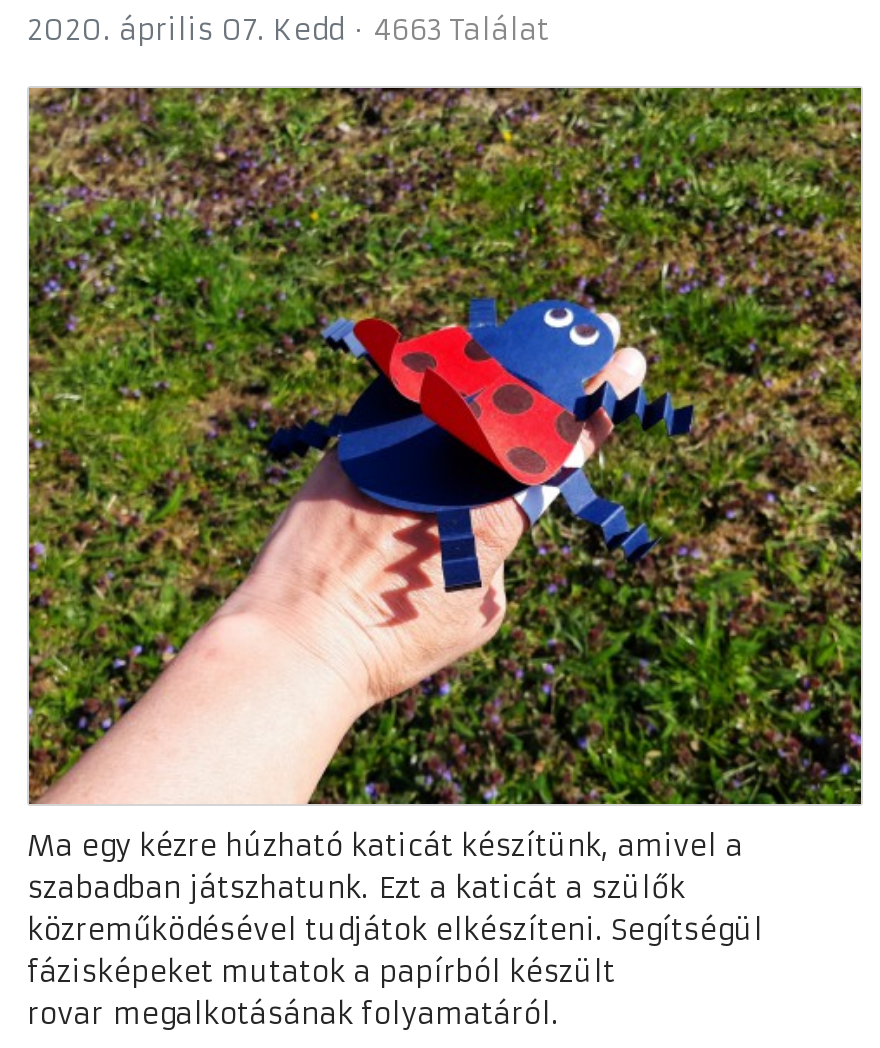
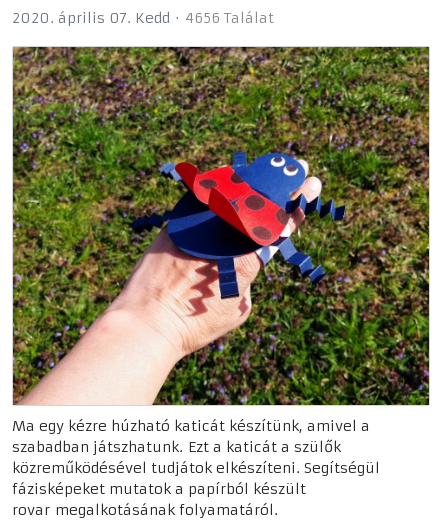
[27,12,549,48] 2020. április 07. Kedd 4663 Találat -> [12,9,274,27] 2020. április 07. Kedd 4656 Találat

